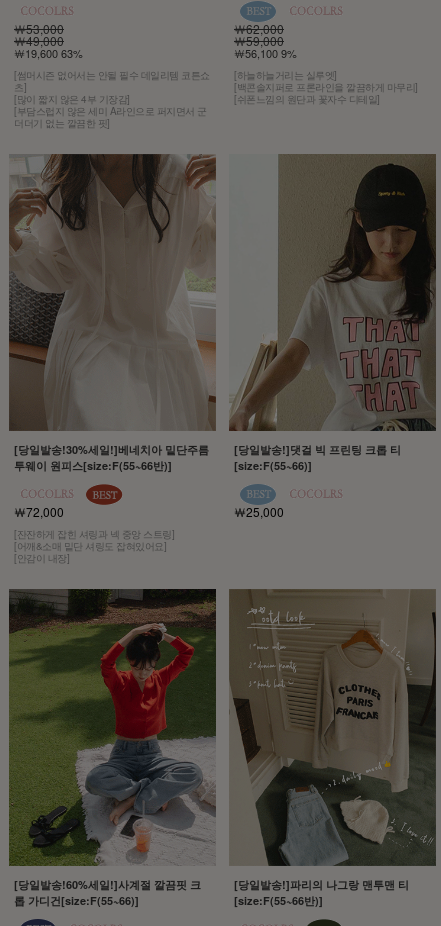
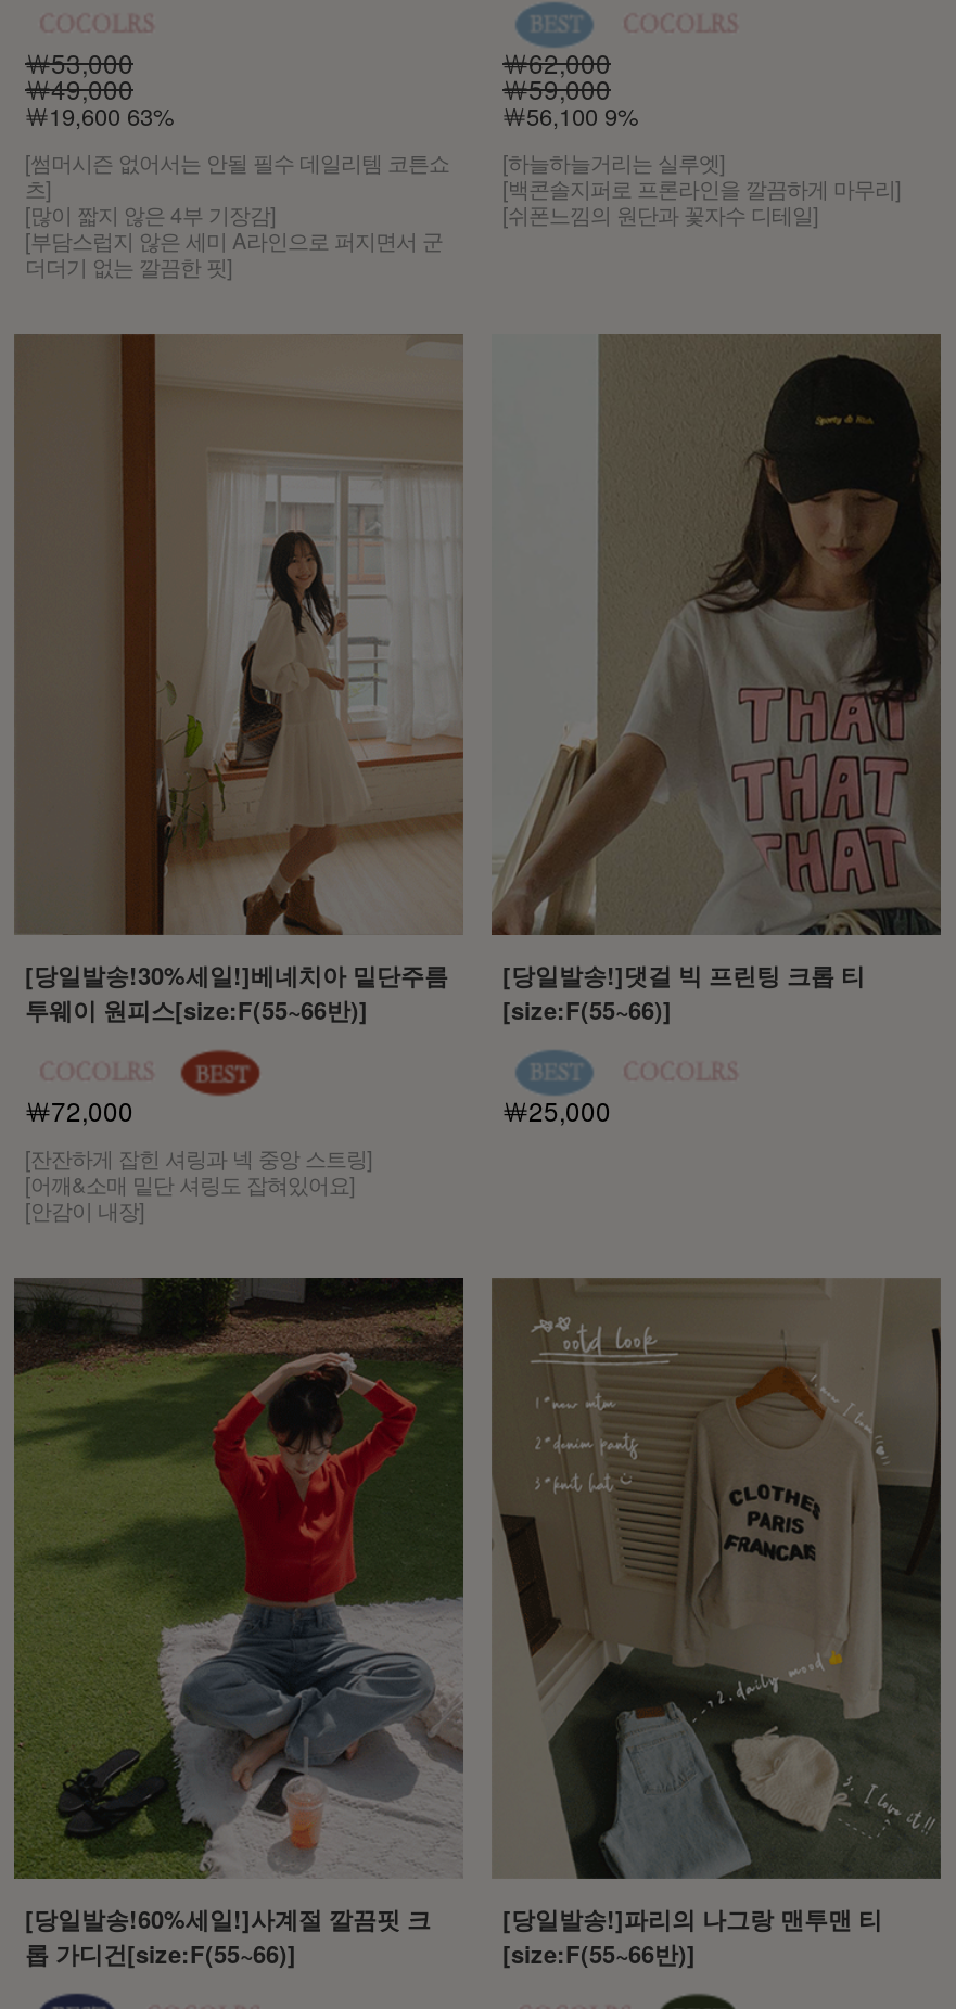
[9,154,216,431] [image] -> [14,334,463,937] [image]

